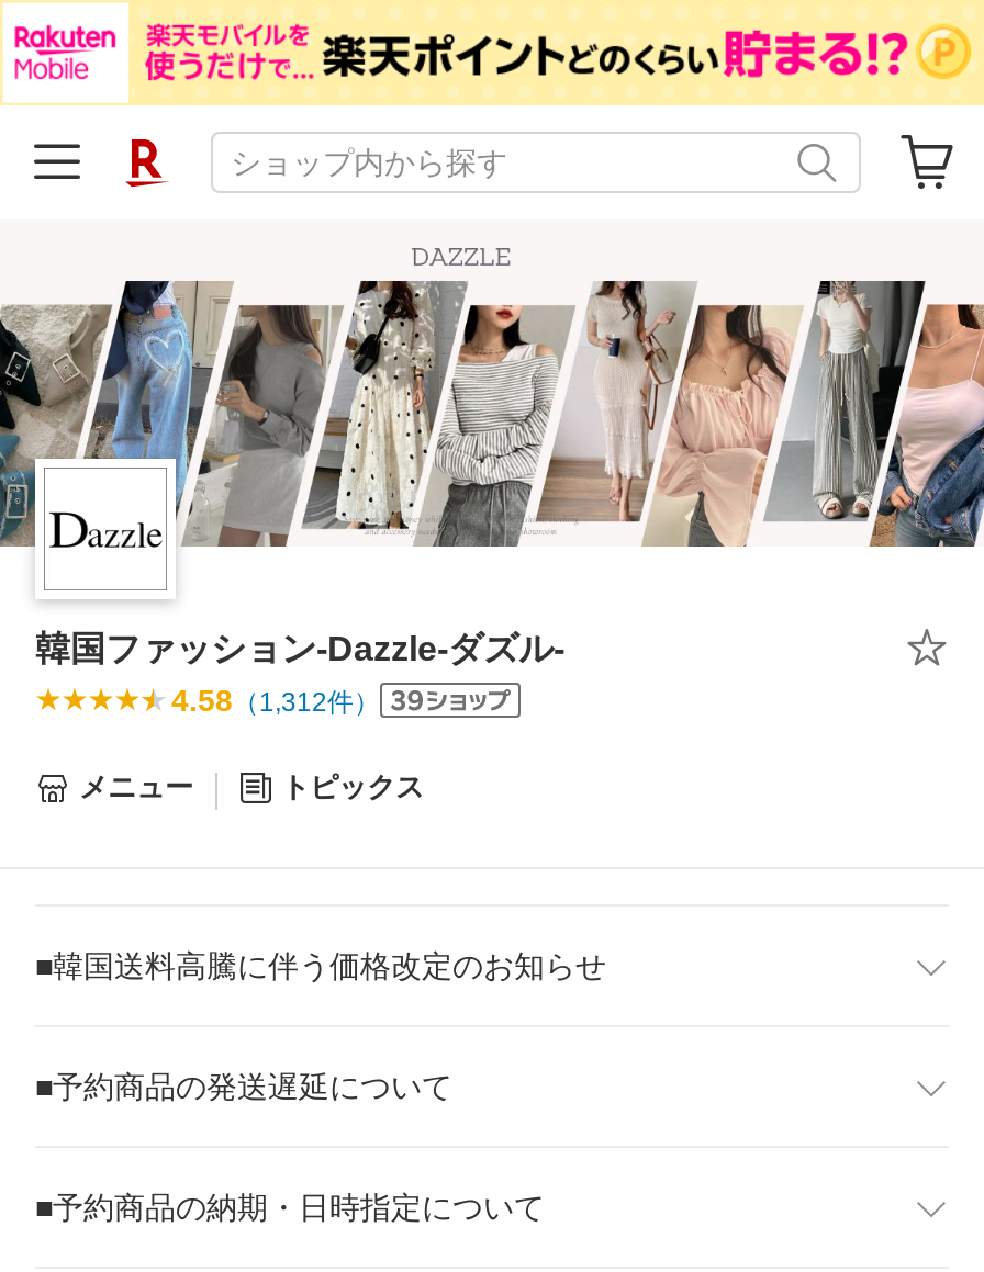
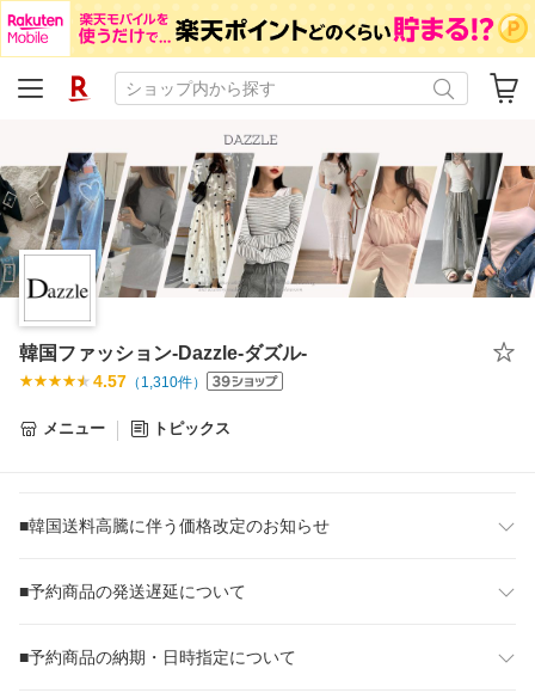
[171,683,380,718] 4.58（1,312件） -> [93,372,207,391] 4.57（1,310件）

